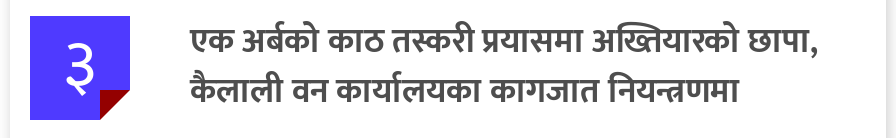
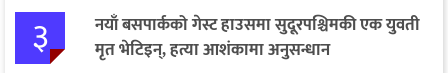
[190,15,818,121] एक अर्बको काठ तस्करी प्रयासमा अख्तियारको छापा, | कैलाली वन कार्यालयका कागजात नियन्त्रणमा -> [95,11,420,64] नयाँ बसपार्कको गेस्ट हाउसमा सुदूरपश्चिमकी एक युवती | मृत भेटिइन्, हत्या आशंकामा अनुसन्धान

